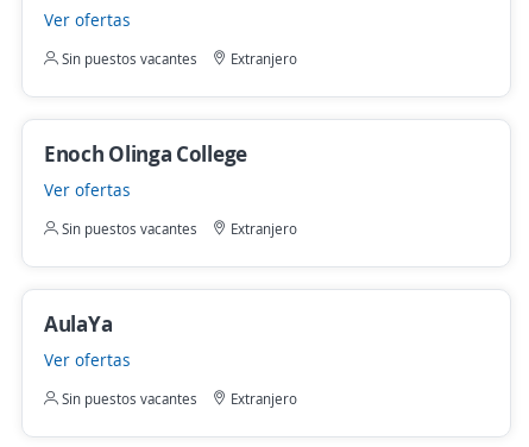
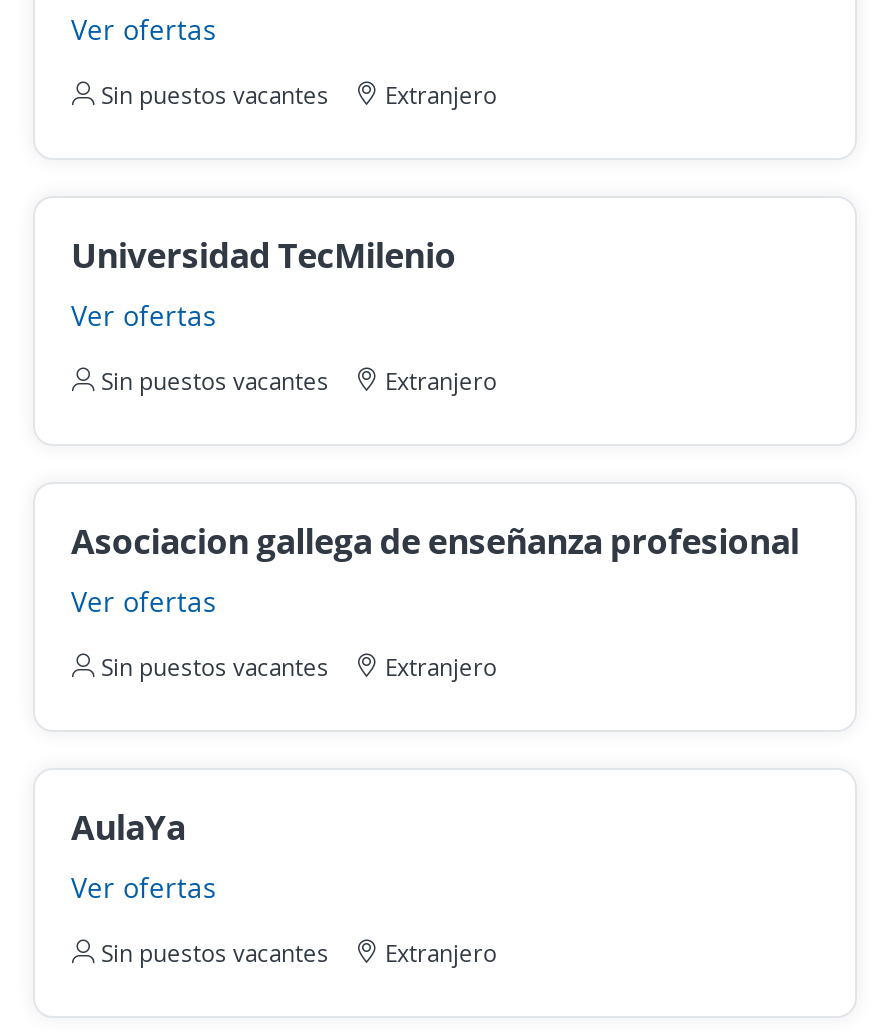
[44,139,247,168] Enoch Olinga College -> [71,230,799,564] Universidad TecMilenio | Ver ofertas | Sin puestos vacantes | Extranjero | Asociacion gallega de enseñanza profesional

